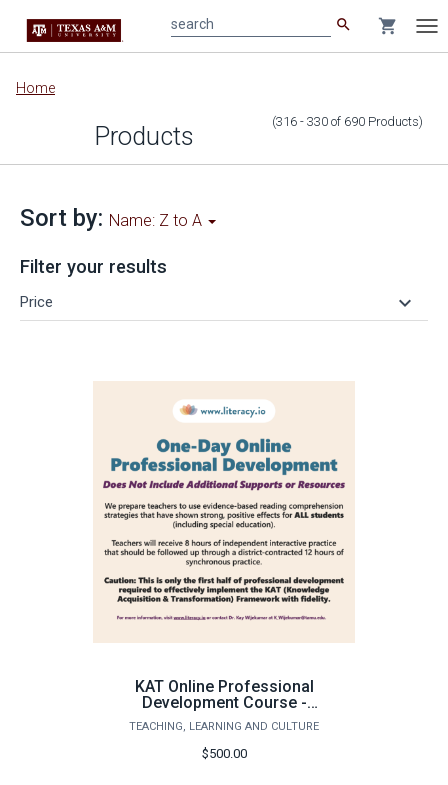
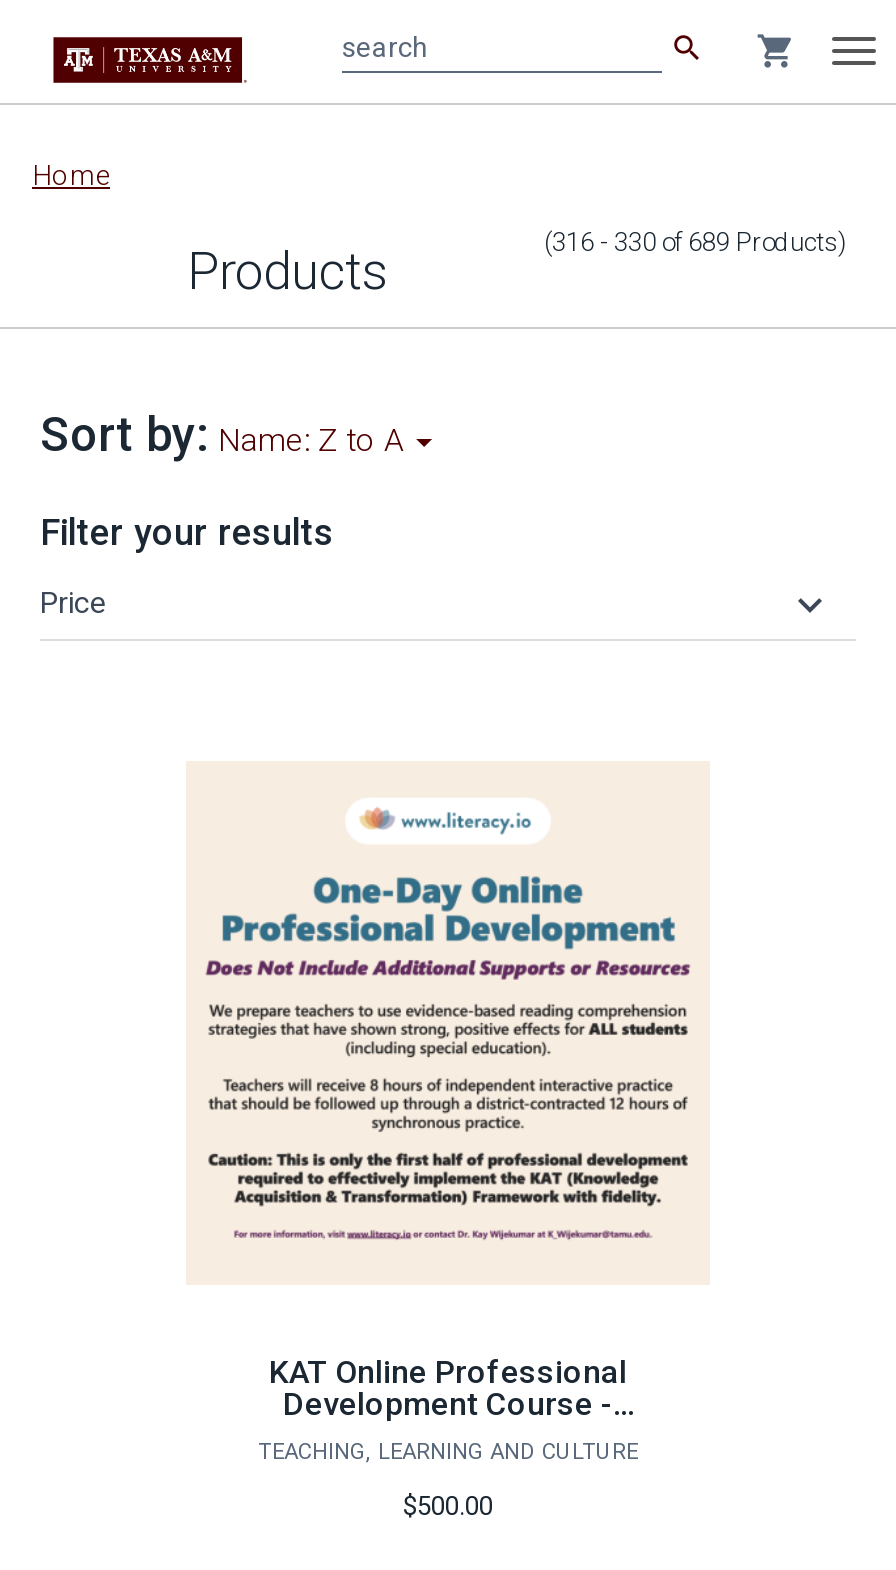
[272,114,423,129] (316 - 330 of 690 Products) -> [544,227,846,257] (316 - 330 of 689 Products)

